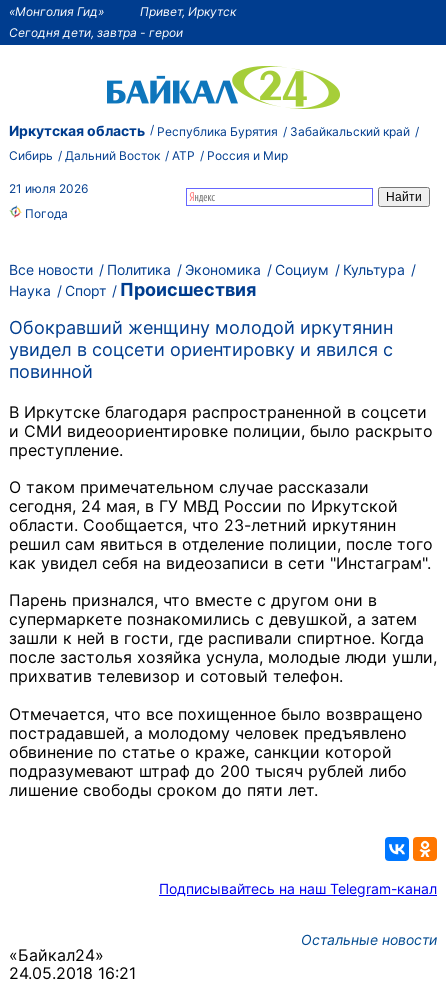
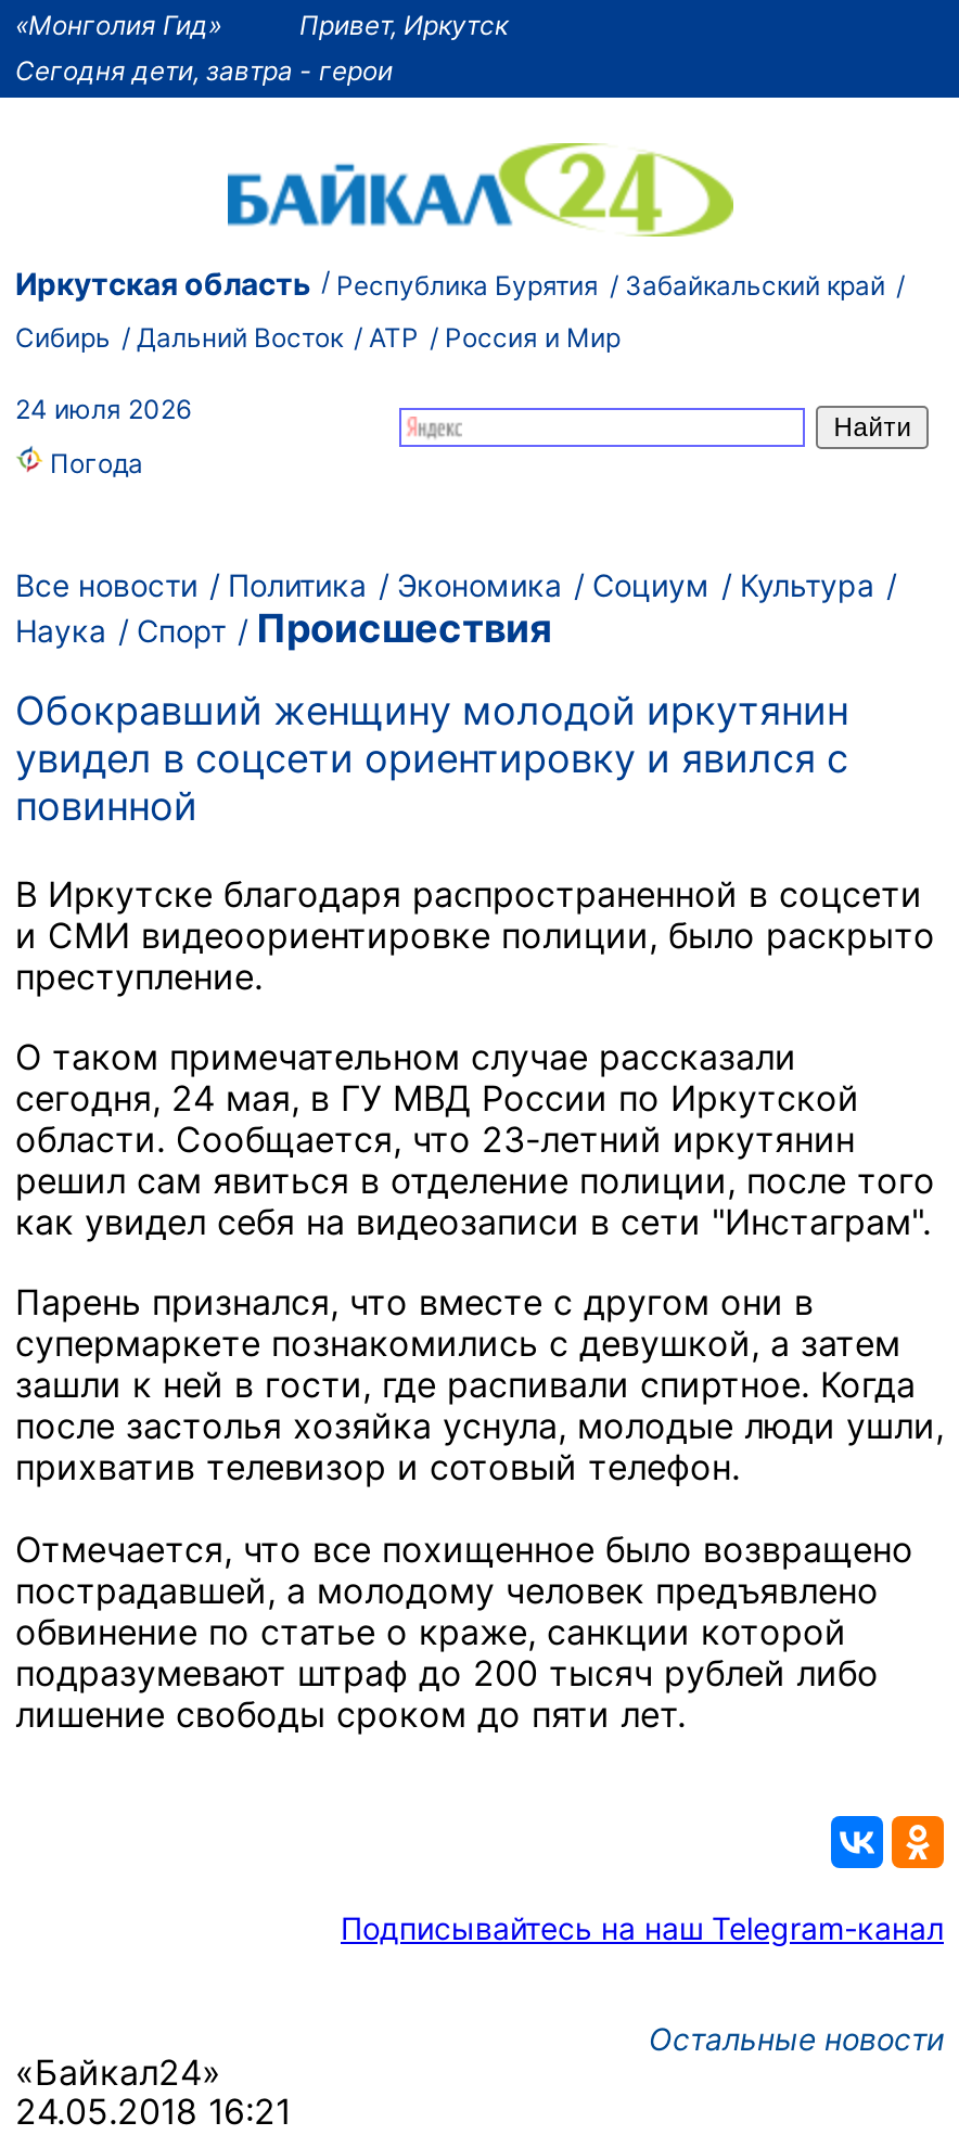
[9,181,88,196] 21 июля 2026 -> [15,393,191,425] 24 июля 2026

